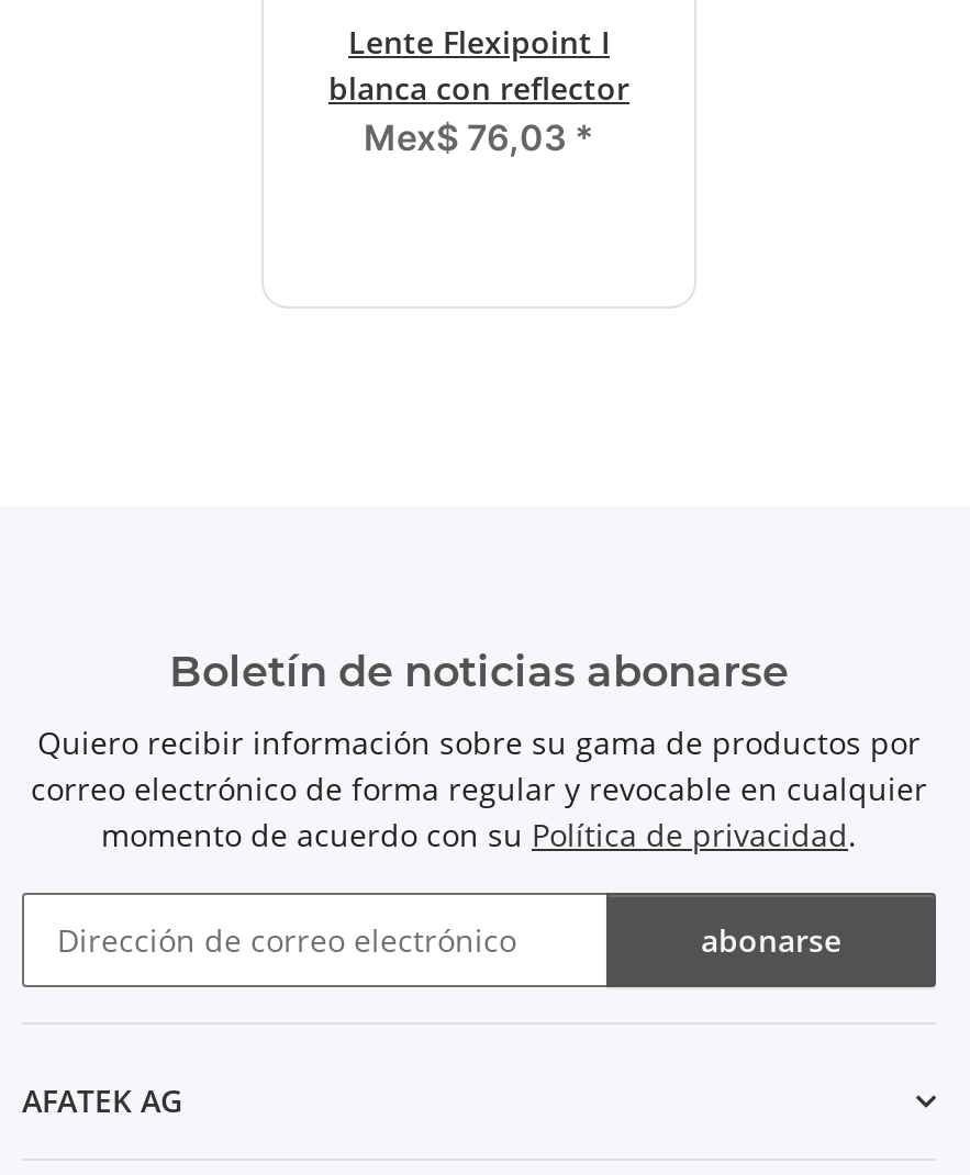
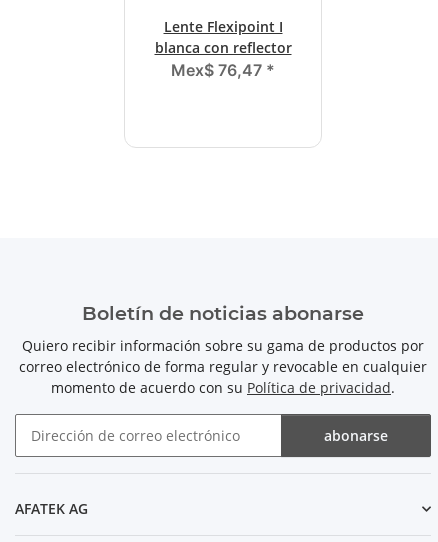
[364,116,594,160] Mex$ 76,03 * -> [171,60,275,80] Mex$ 76,47 *

